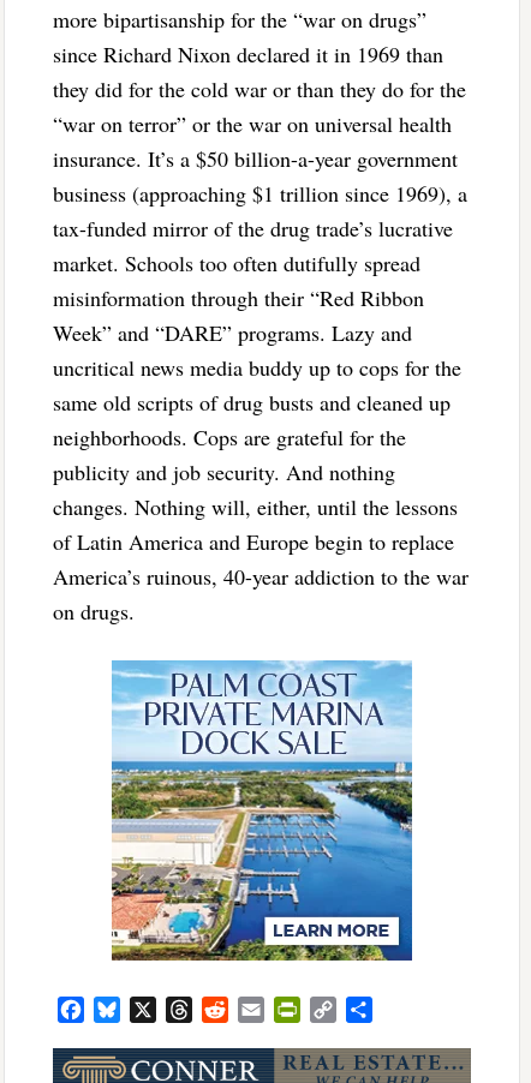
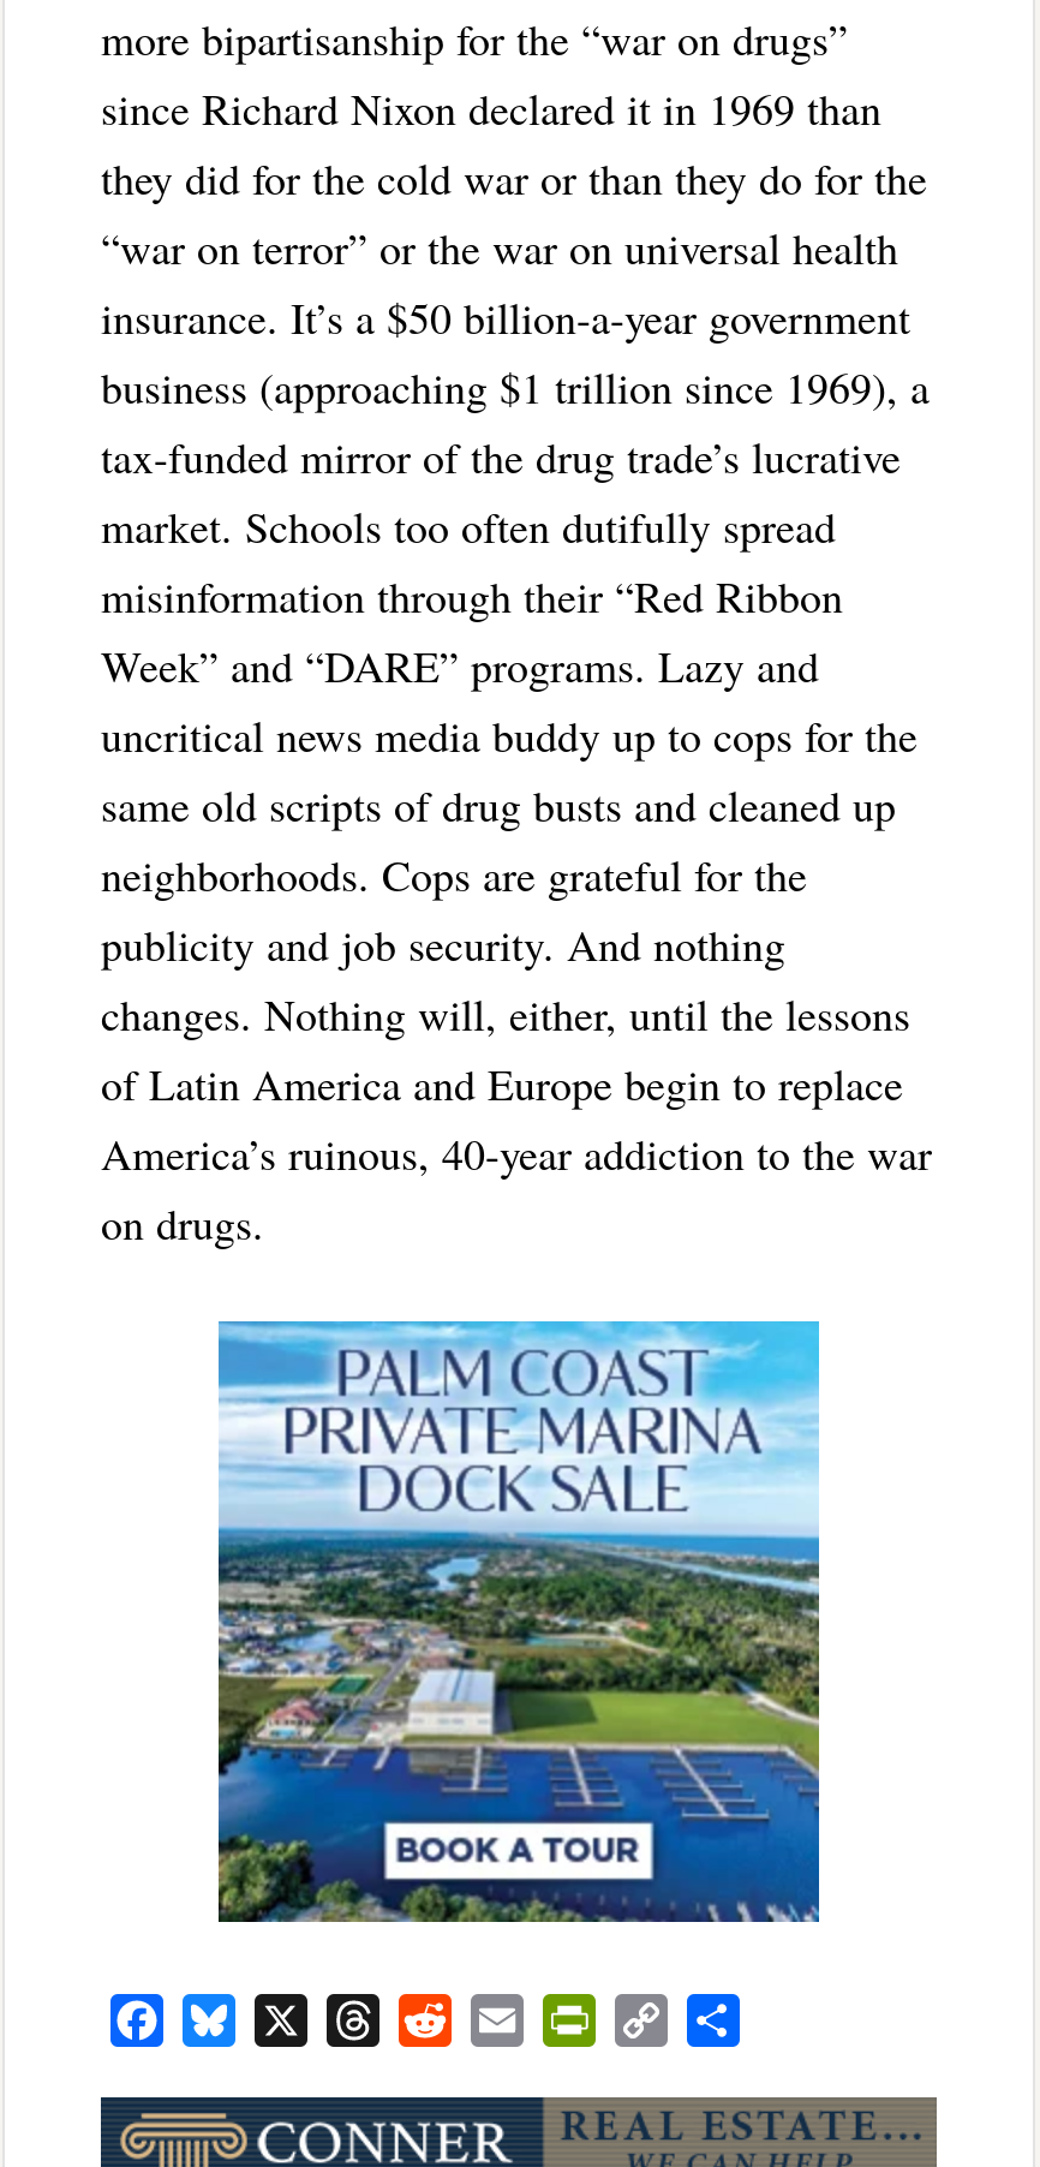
[111,660,413,962] [image] -> [216,1321,821,1924] [image]

